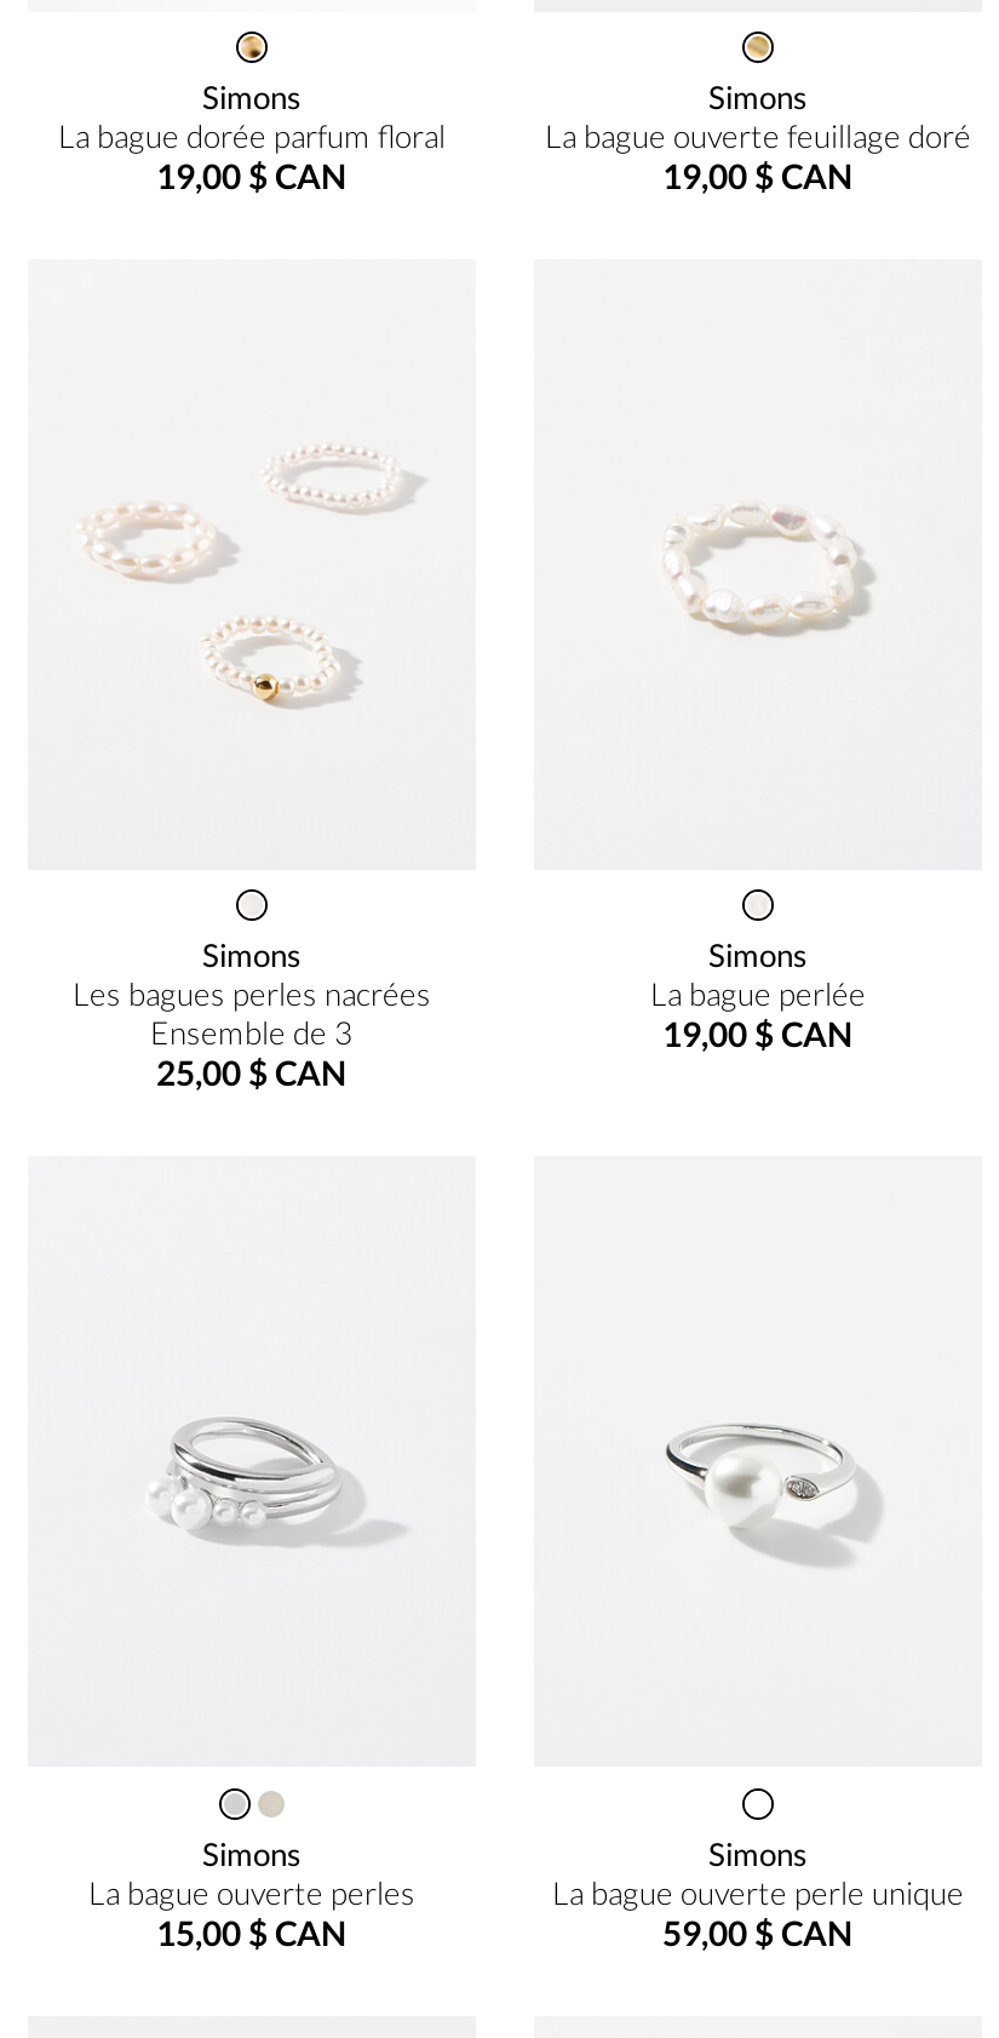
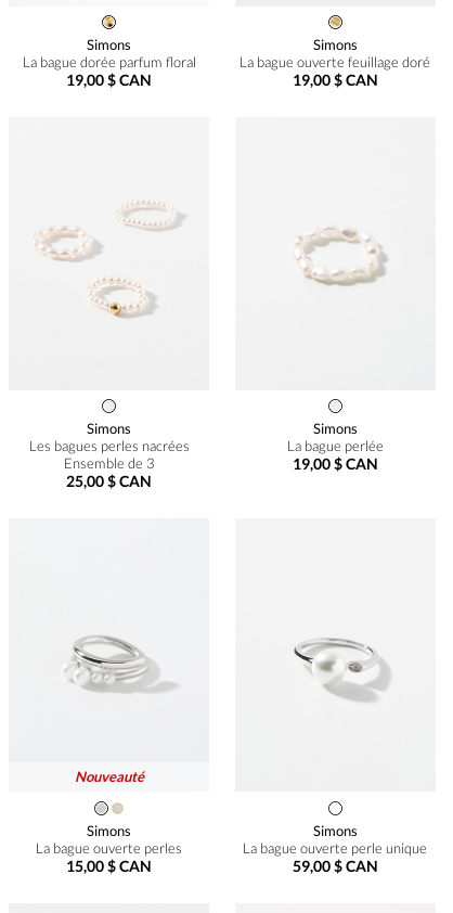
none -> [74,768,144,785] Nouveauté

